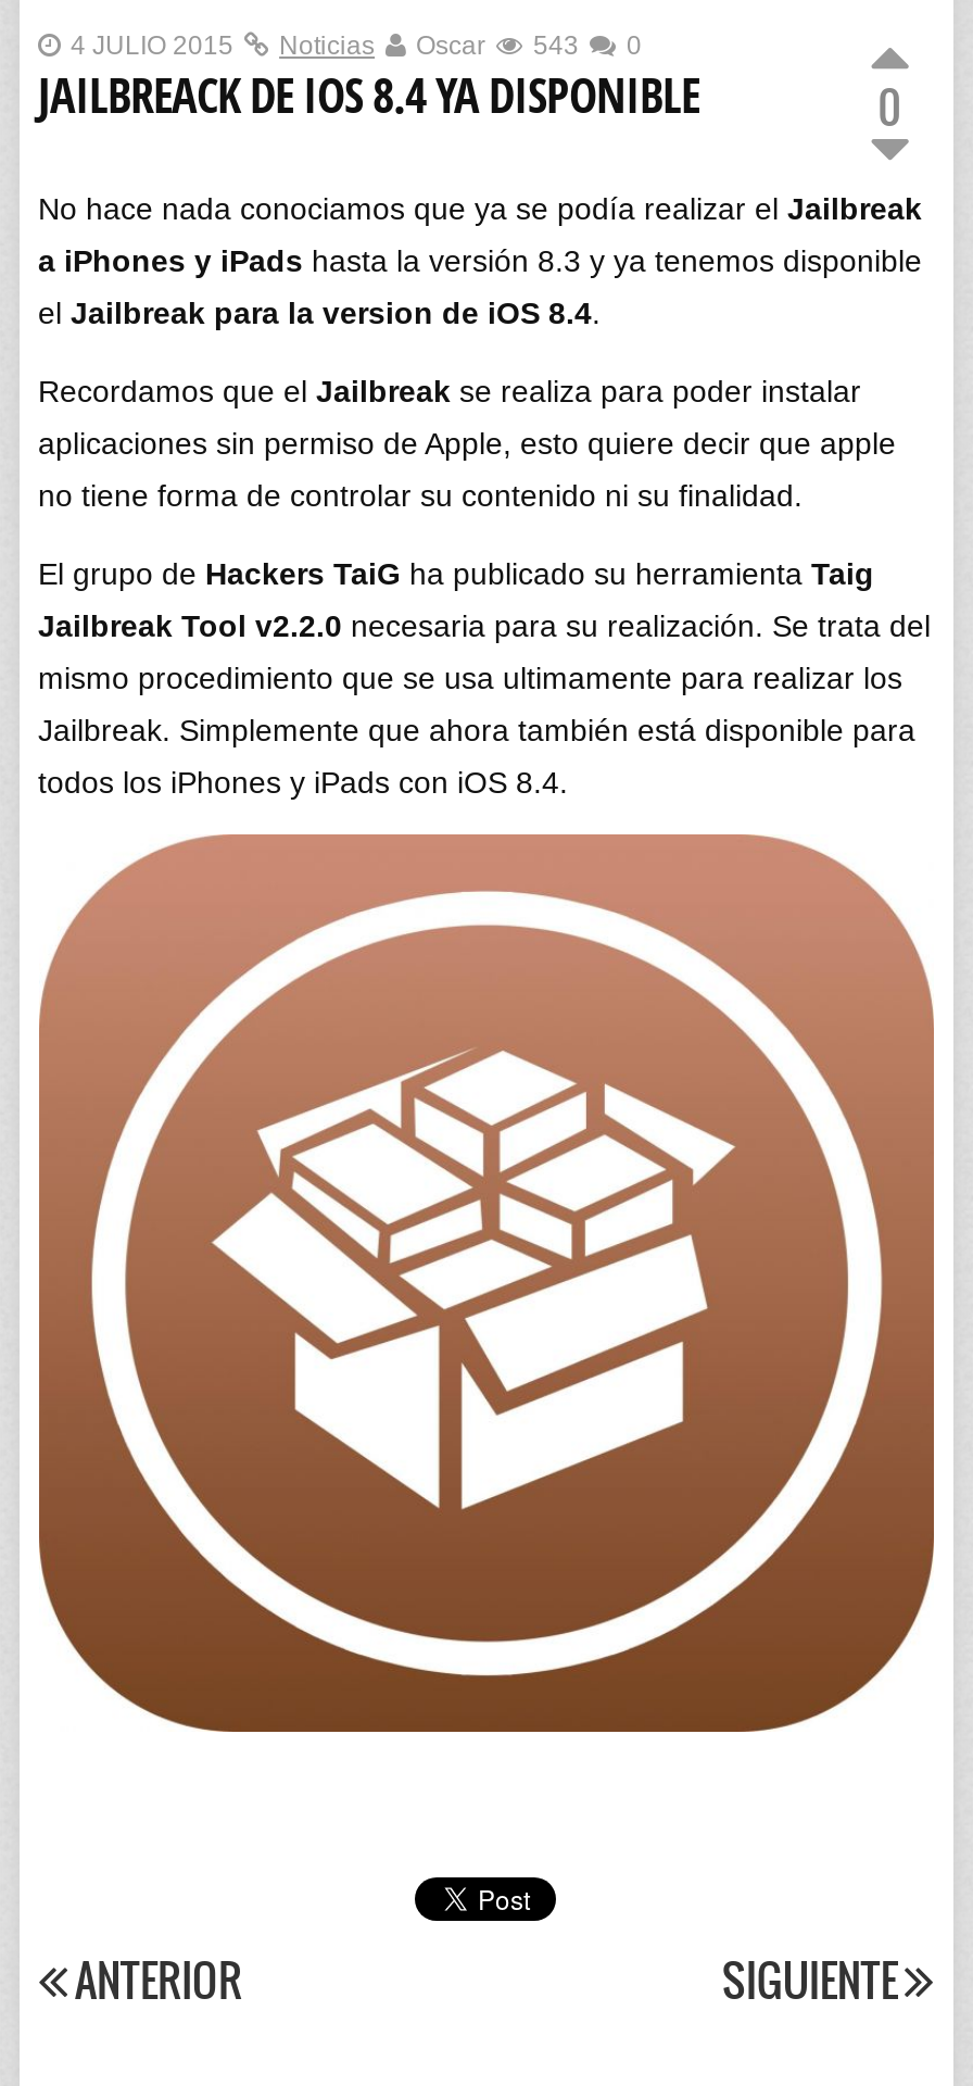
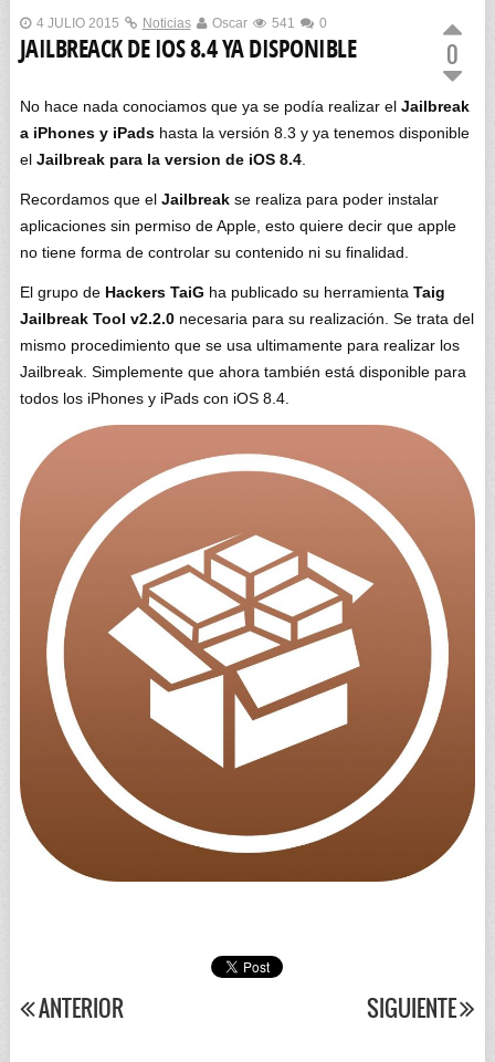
[71,30,642,61] 4 JULIO 2015 Noticias Oscar 543 0 -> [36,15,327,31] 4 JULIO 2015 Noticias Oscar 541 0

